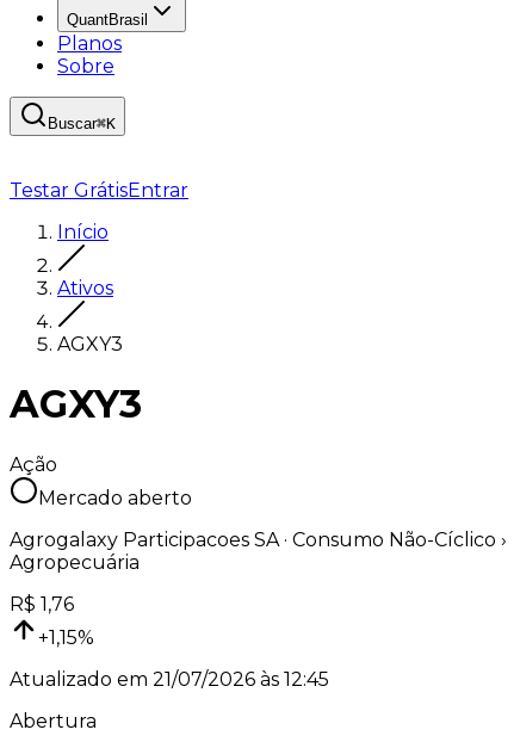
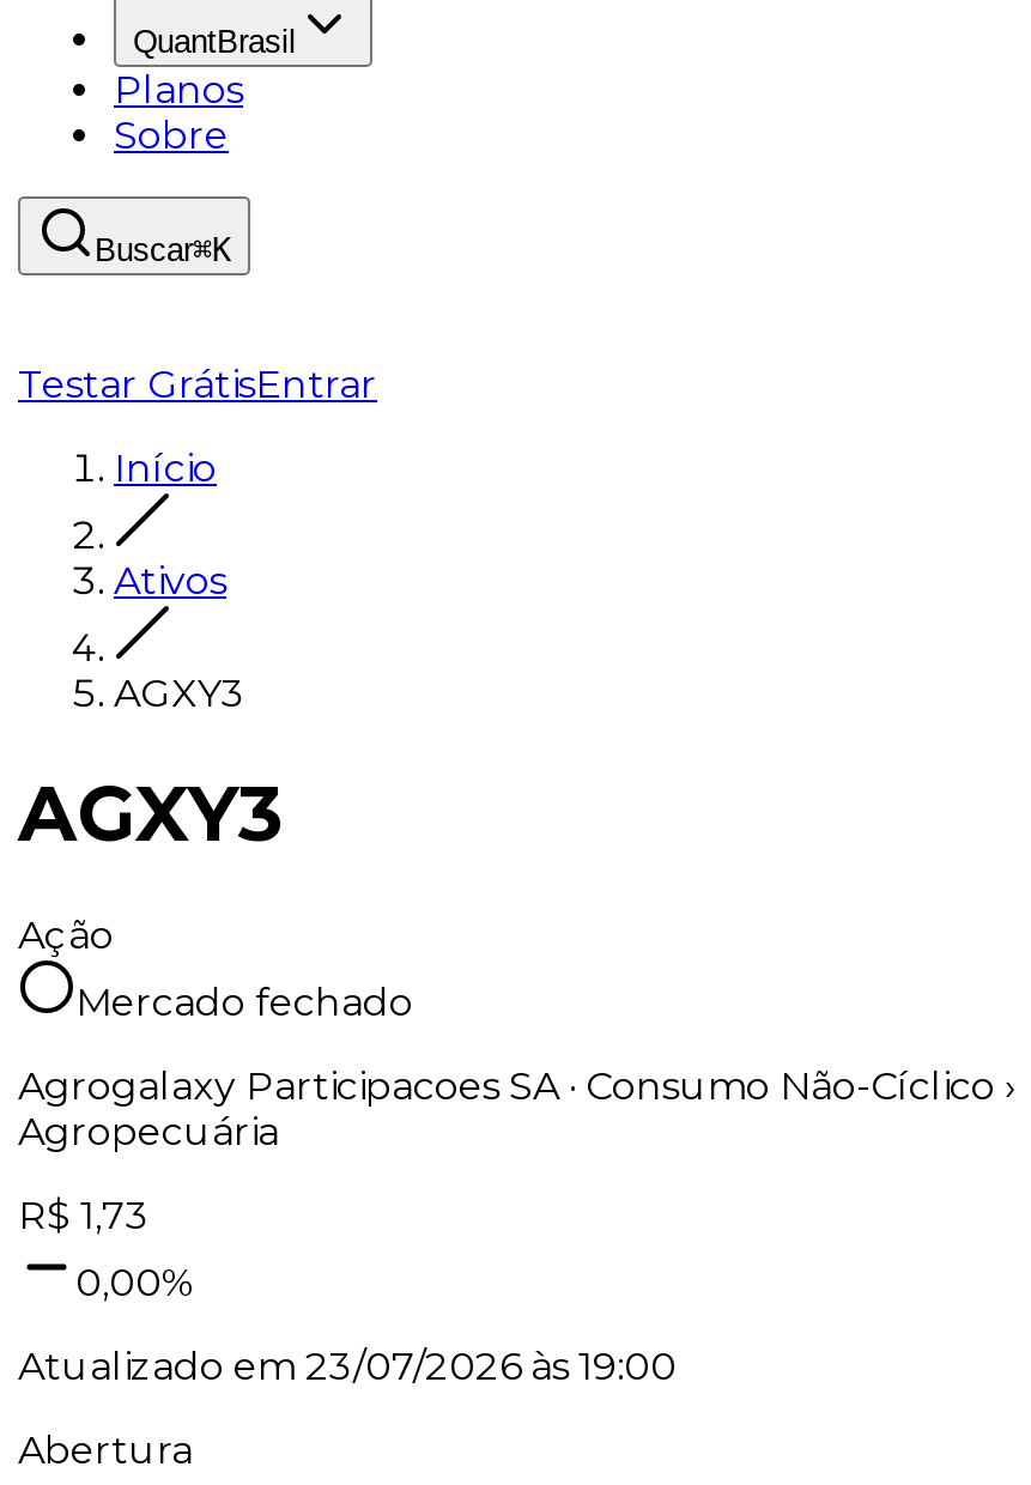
[38,487,192,509] Mercado aberto -> [75,979,413,1025] Mercado fechado
[10,593,74,615] R$1,76 -> [18,1193,150,1238] R$1,73
[38,626,94,649] +1,15% -> [75,1260,195,1305] 0,00%
[10,668,329,691] Atualizado em 21/07/2026 às 12:45 -> [18,1343,677,1389] Atualizado em 23/07/2026 às 19:00

